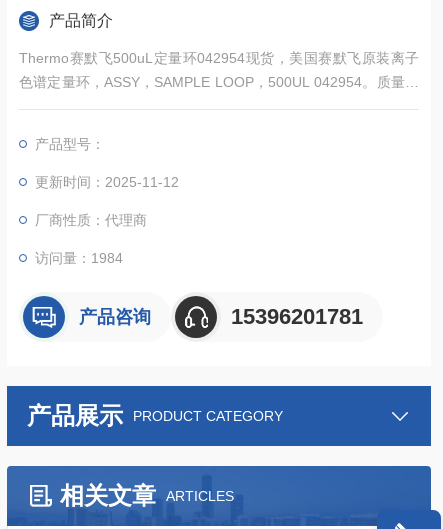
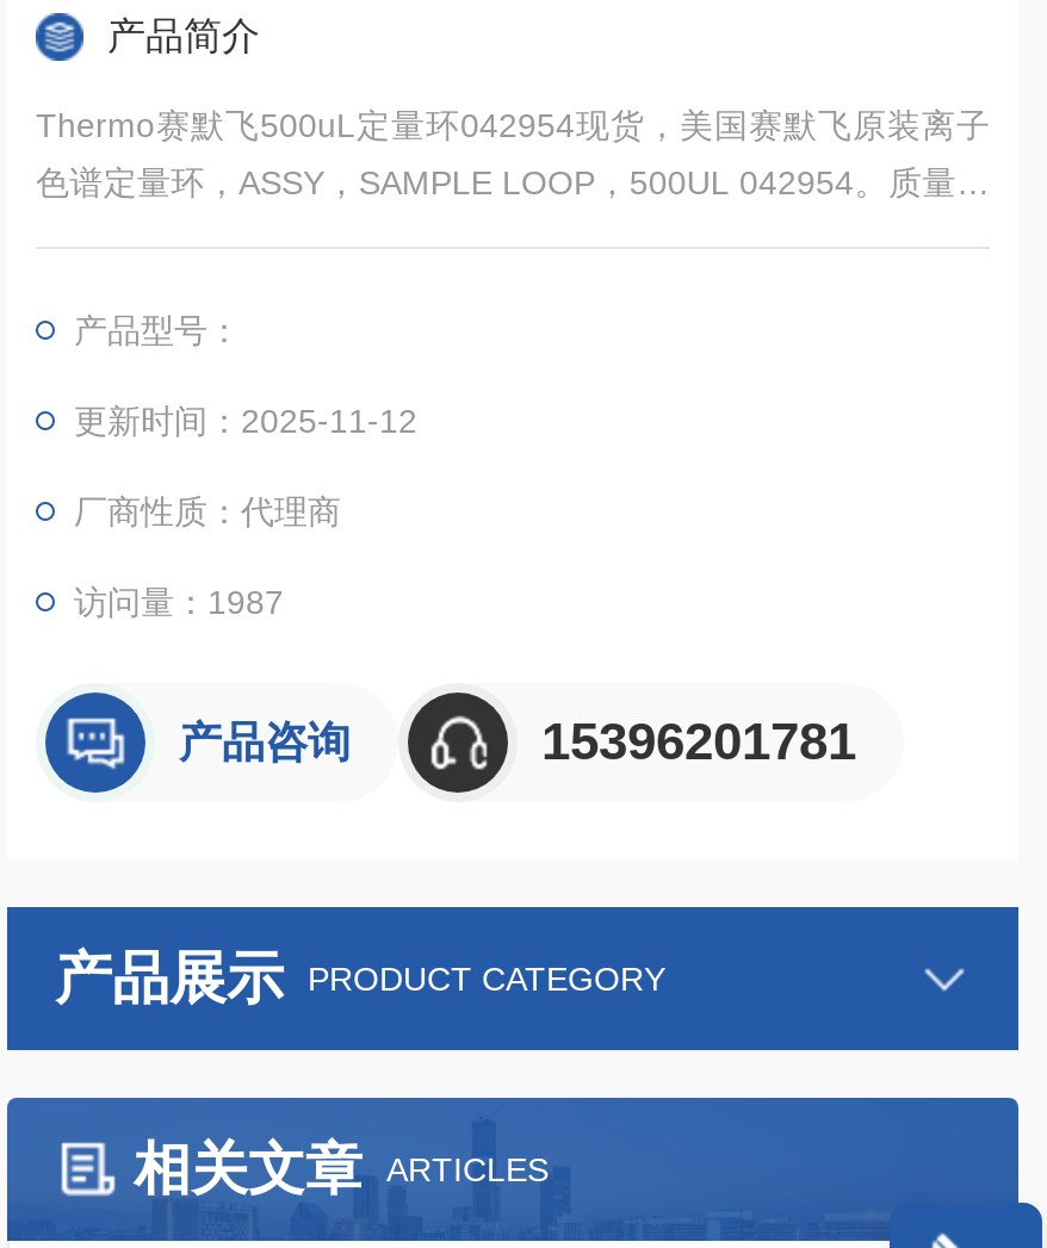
[35,250,123,266] 访问量：1984 -> [74,583,284,621] 访问量：1987

